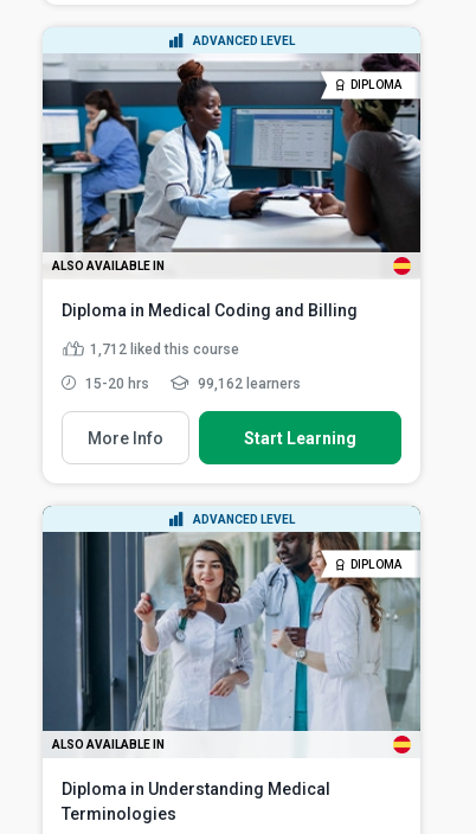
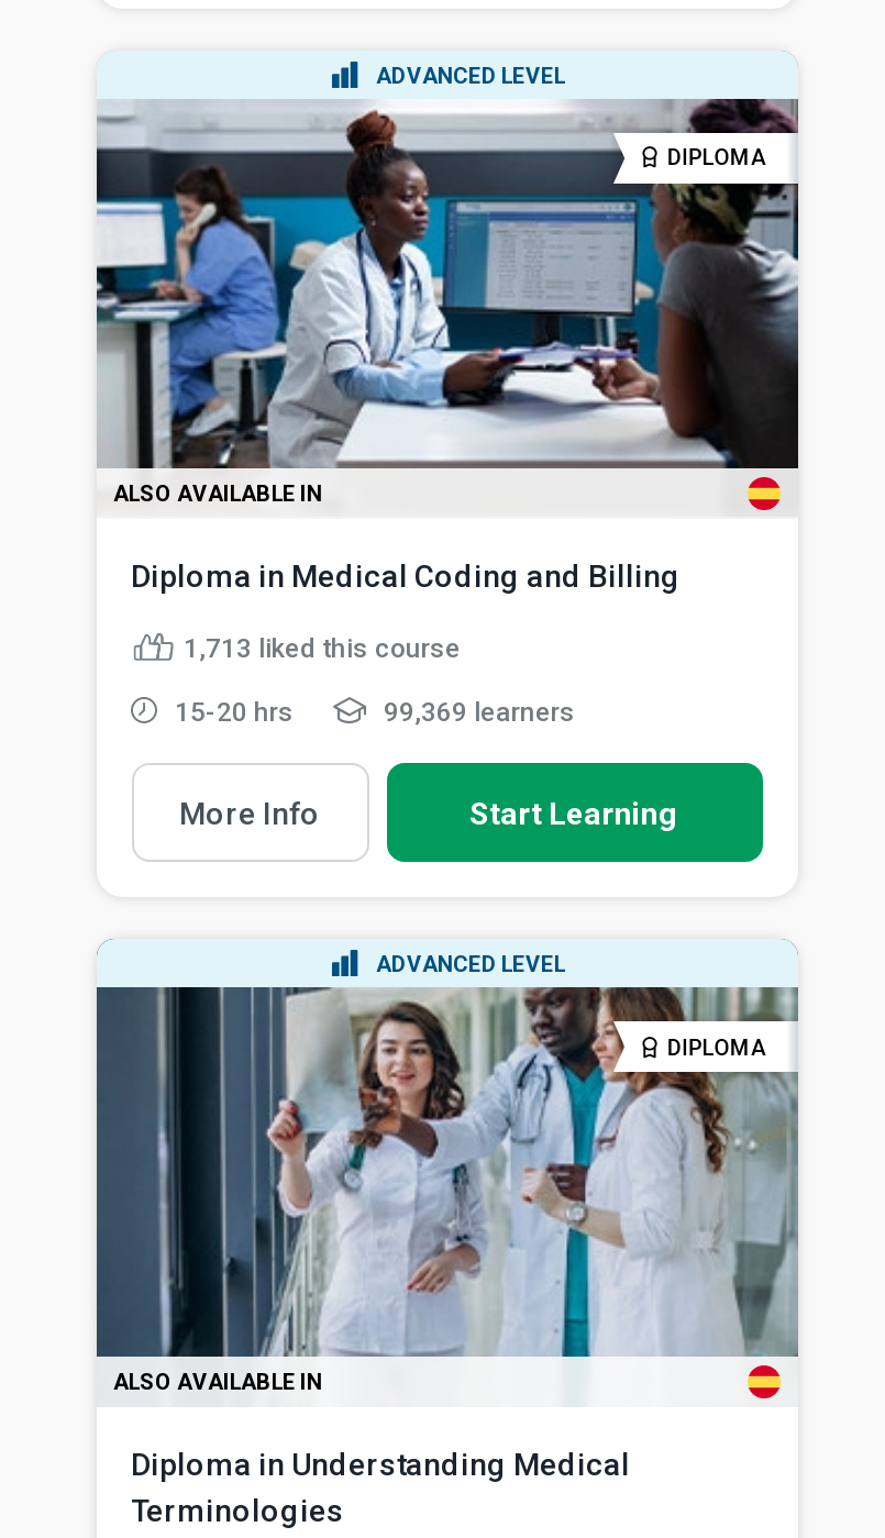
[89,341,239,358] 1,712 liked this course -> [184,634,461,664] 1,713 liked this course
[194,376,300,392] 99,162 learners -> [377,697,575,728] 99,369 learners

